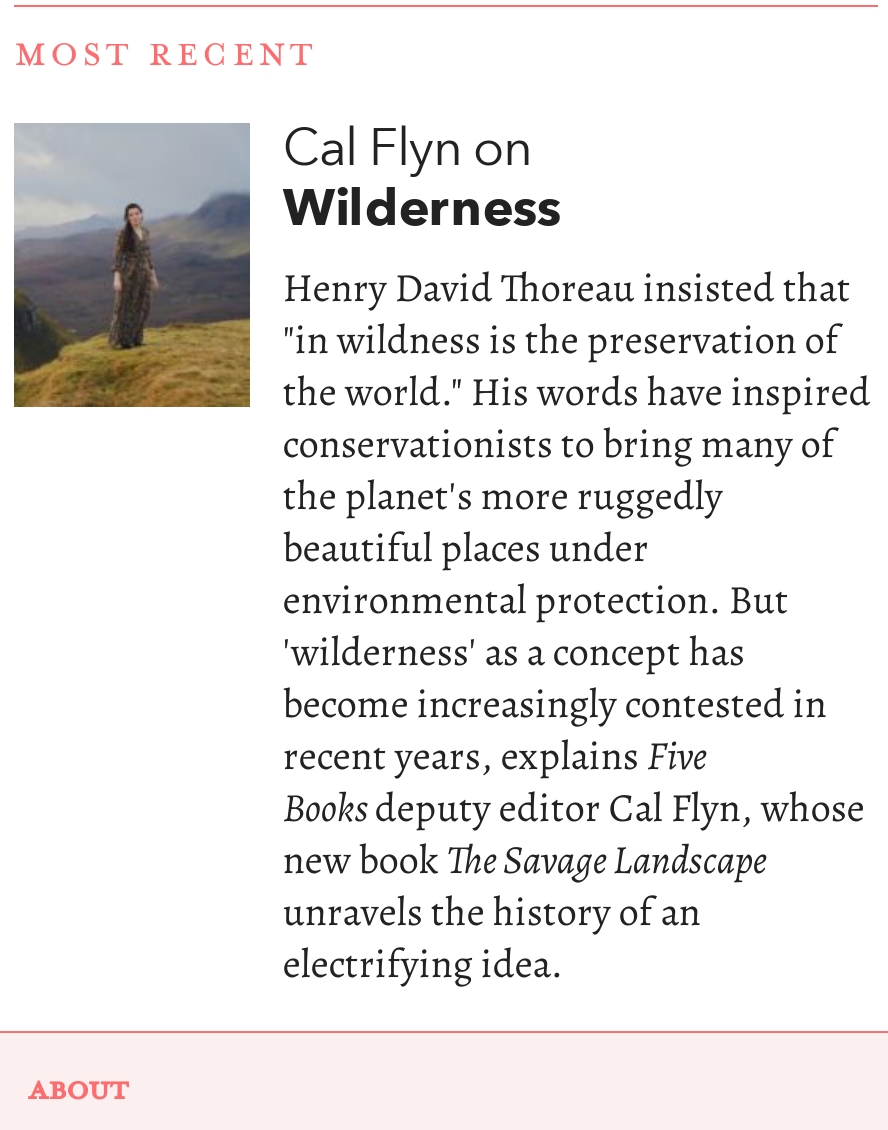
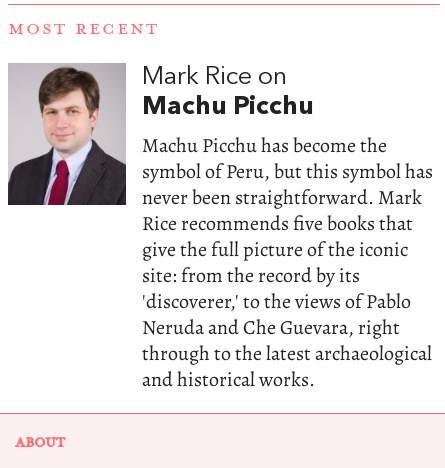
[12,126,561,409] [image] | Cal Flyn on | Wilderness -> [8,64,314,206] [image] | Mark Rice on | Machu Picchu
[283,261,871,991] Henry David Thoreau insisted that | "in wildness is the preservation of | the world." His words have inspired | conservationists to bring many of | the planet's more ruggedly | beautiful places under | environmental protection. But | 'wilderness' as a concept has | become increasingly contested in | recent years, explains Five | Booksdeputy editor Cal Flyn, whose | new book The Savage Landscape | unravels the history of an | electrifying idea. -> [142,132,433,393] Machu Picchu has become the | symbol of Peru, but this symbol has | never been straightforward. Mark | Rice recommends five books that | give the full picture of the iconic | site: from the record by its | 'discoverer,' to the views of Pablo | Neruda and Che Guevara, right | through to the latest archaeological | and historical works.

